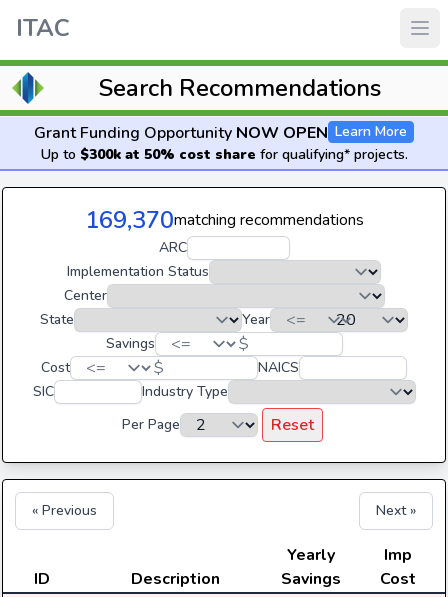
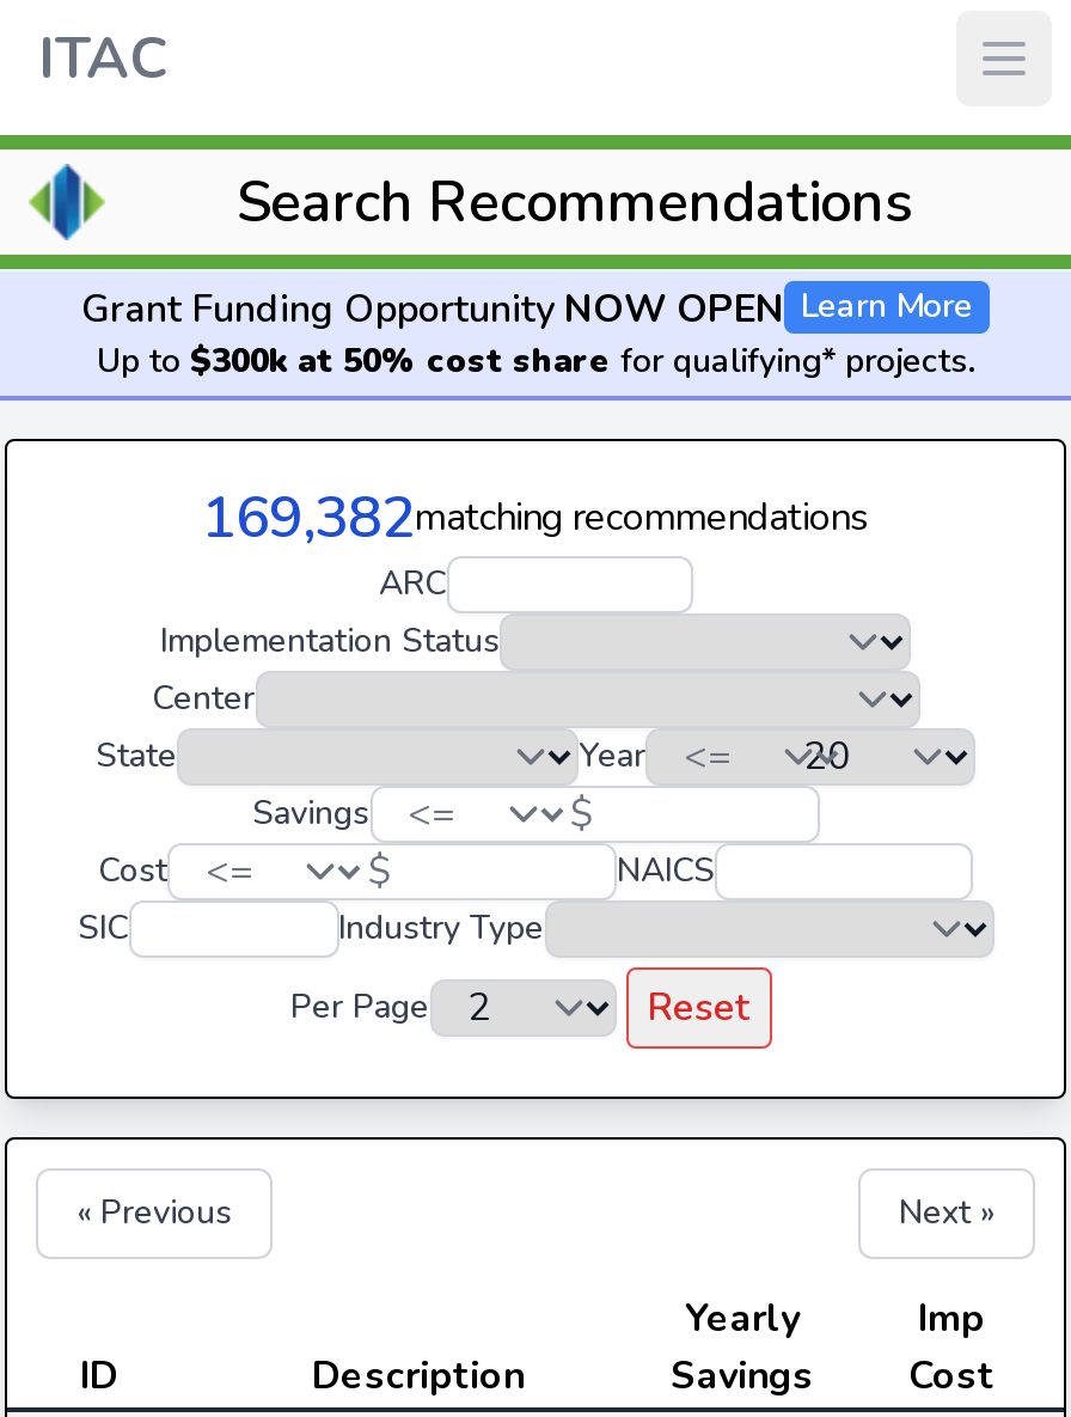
[84,204,363,236] 169,370matching recommendations -> [202,480,869,556] 169,382matching recommendations

